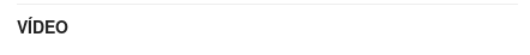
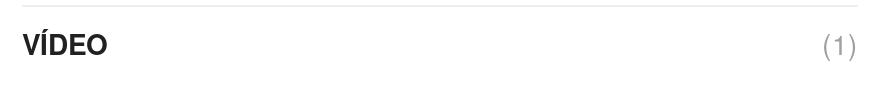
none -> [822,24,858,64] (1)

